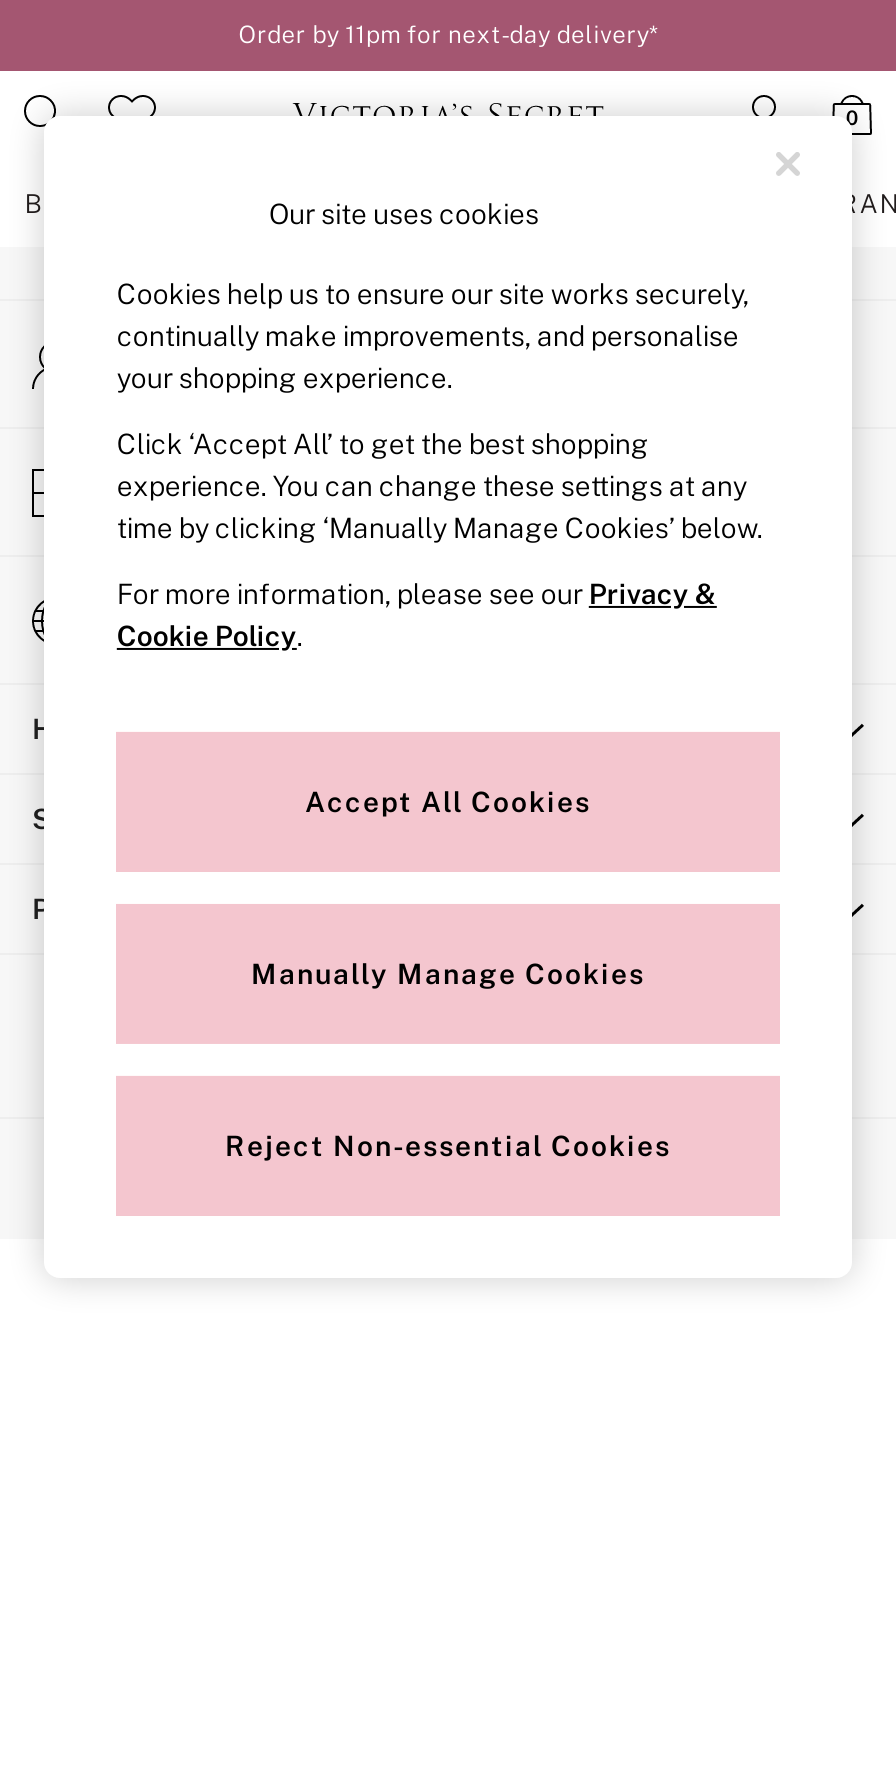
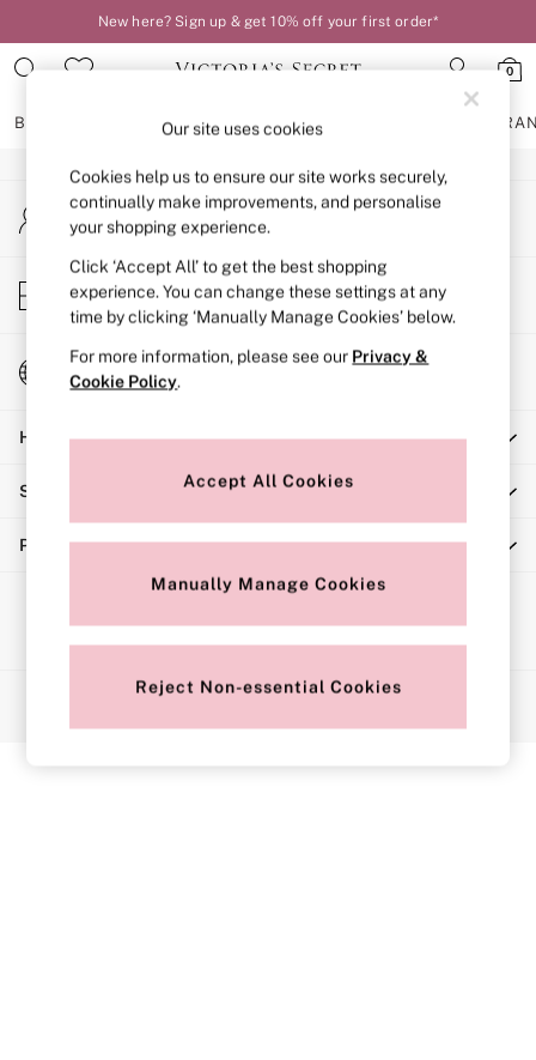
[239,21,657,49] Order by 11pm for next-day delivery* -> [98,13,438,30] New here? Sign up & get 10% off your first order*

